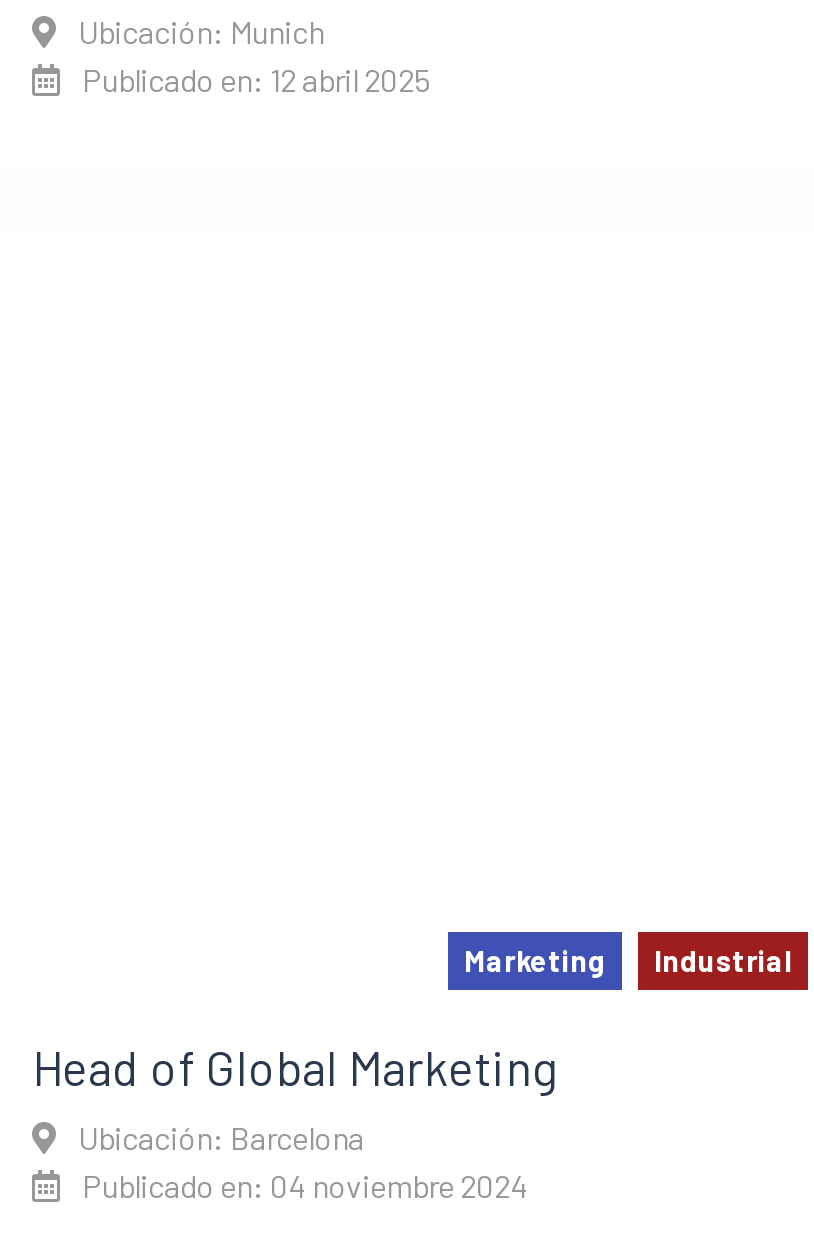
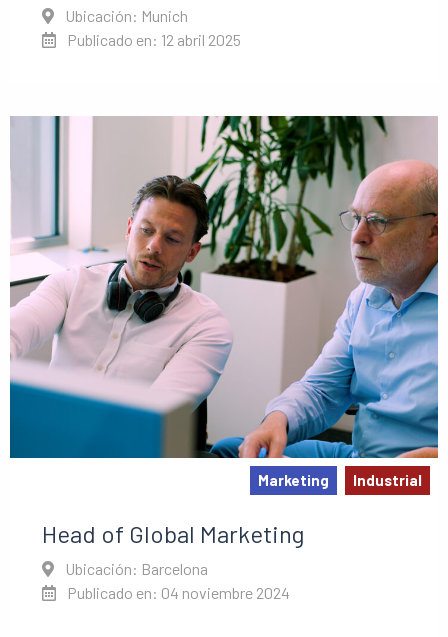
none -> [9,115,439,459] [image]

